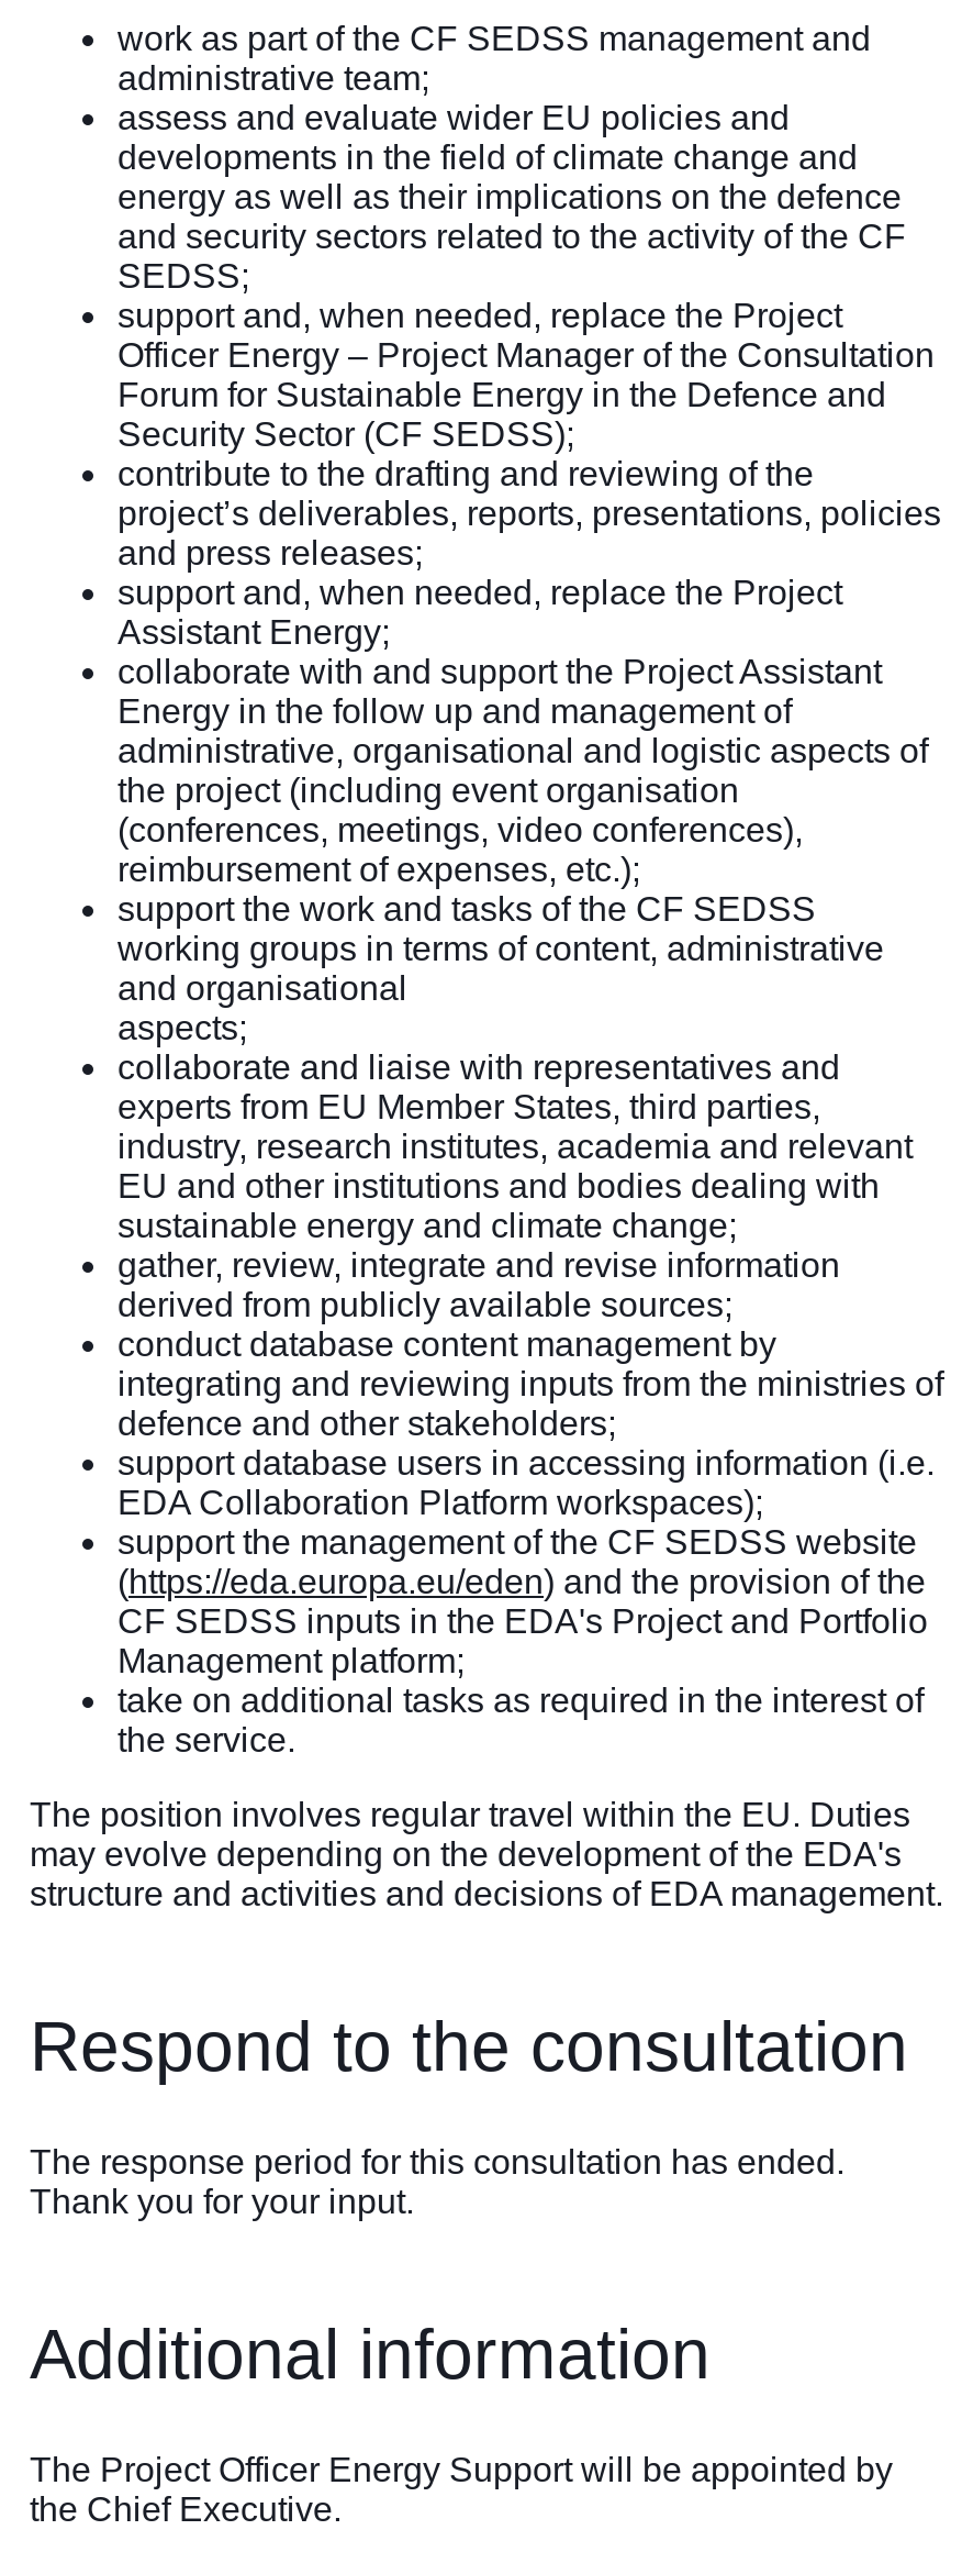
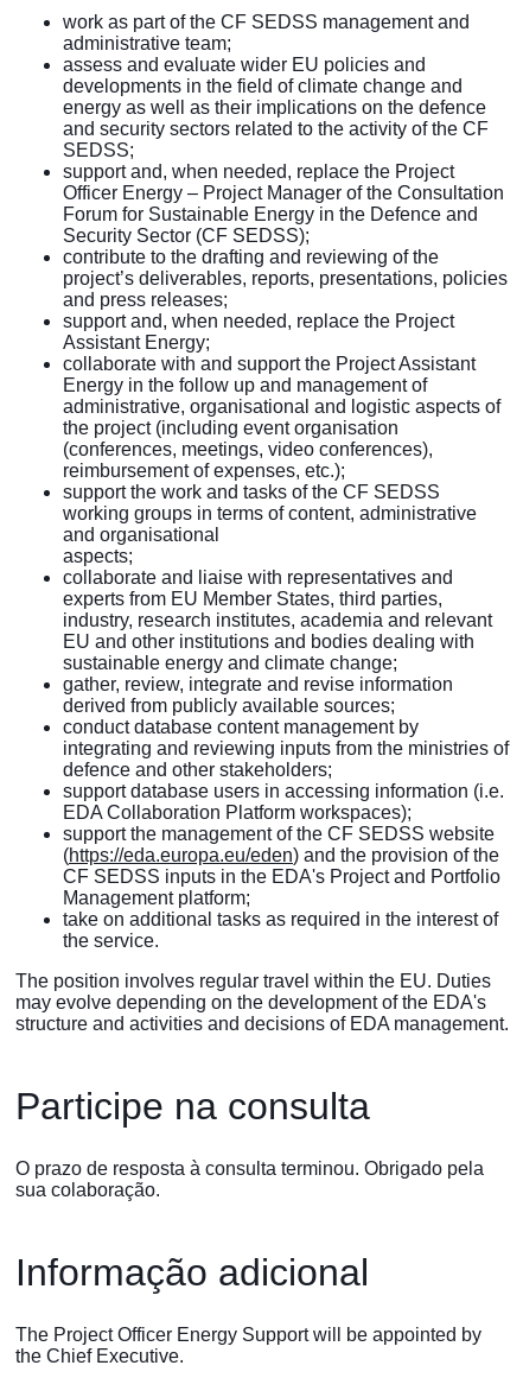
[30,2007,908,2086] Respond to the consultation -> [15,1085,370,1128] Participe na consulta
[30,2144,844,2221] The response period for this consultation has ended. | Thank you for your input. -> [15,1159,484,1200] O prazo de resposta à consulta terminou. Obrigado pela | sua colaboração.
[30,2315,711,2394] Additional information -> [15,1251,369,1294] Informação adicional

